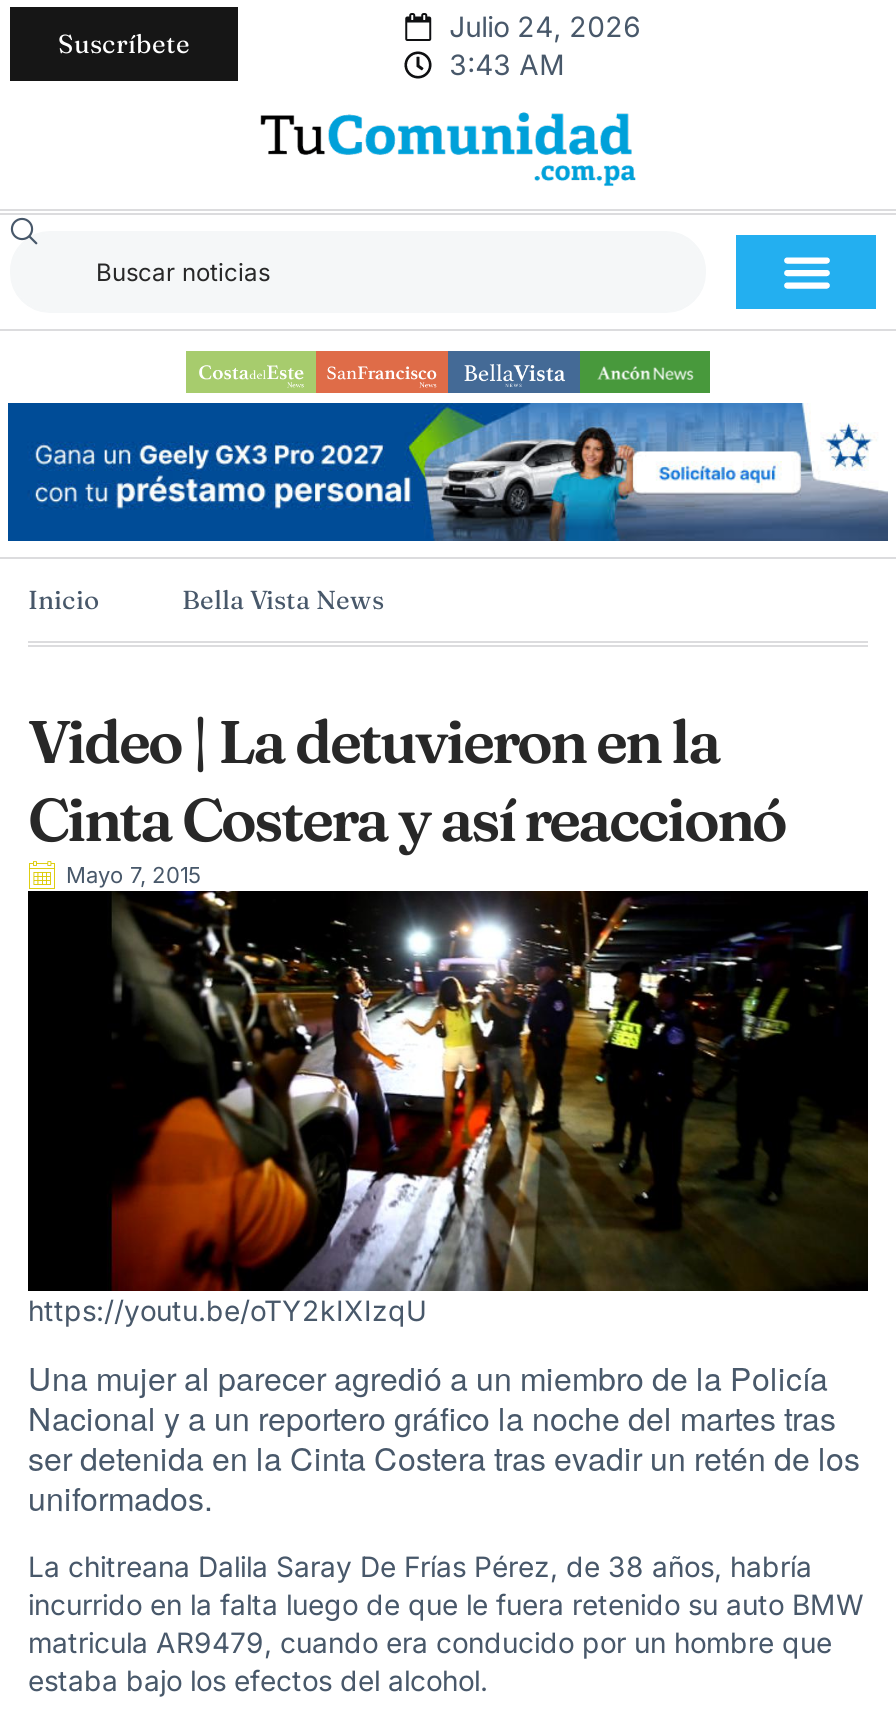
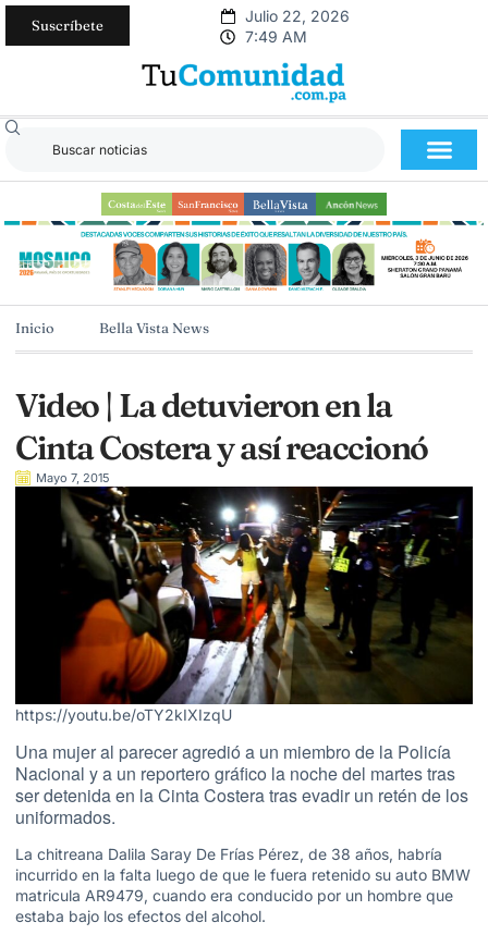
[449,9,641,43] Julio 24, 2026 -> [245,7,349,25] Julio 22, 2026
[449,47,565,81] 3:43 AM -> [245,27,307,46] 7:49 AM
[6,401,890,543] [image] -> [4,220,485,296] [image]

